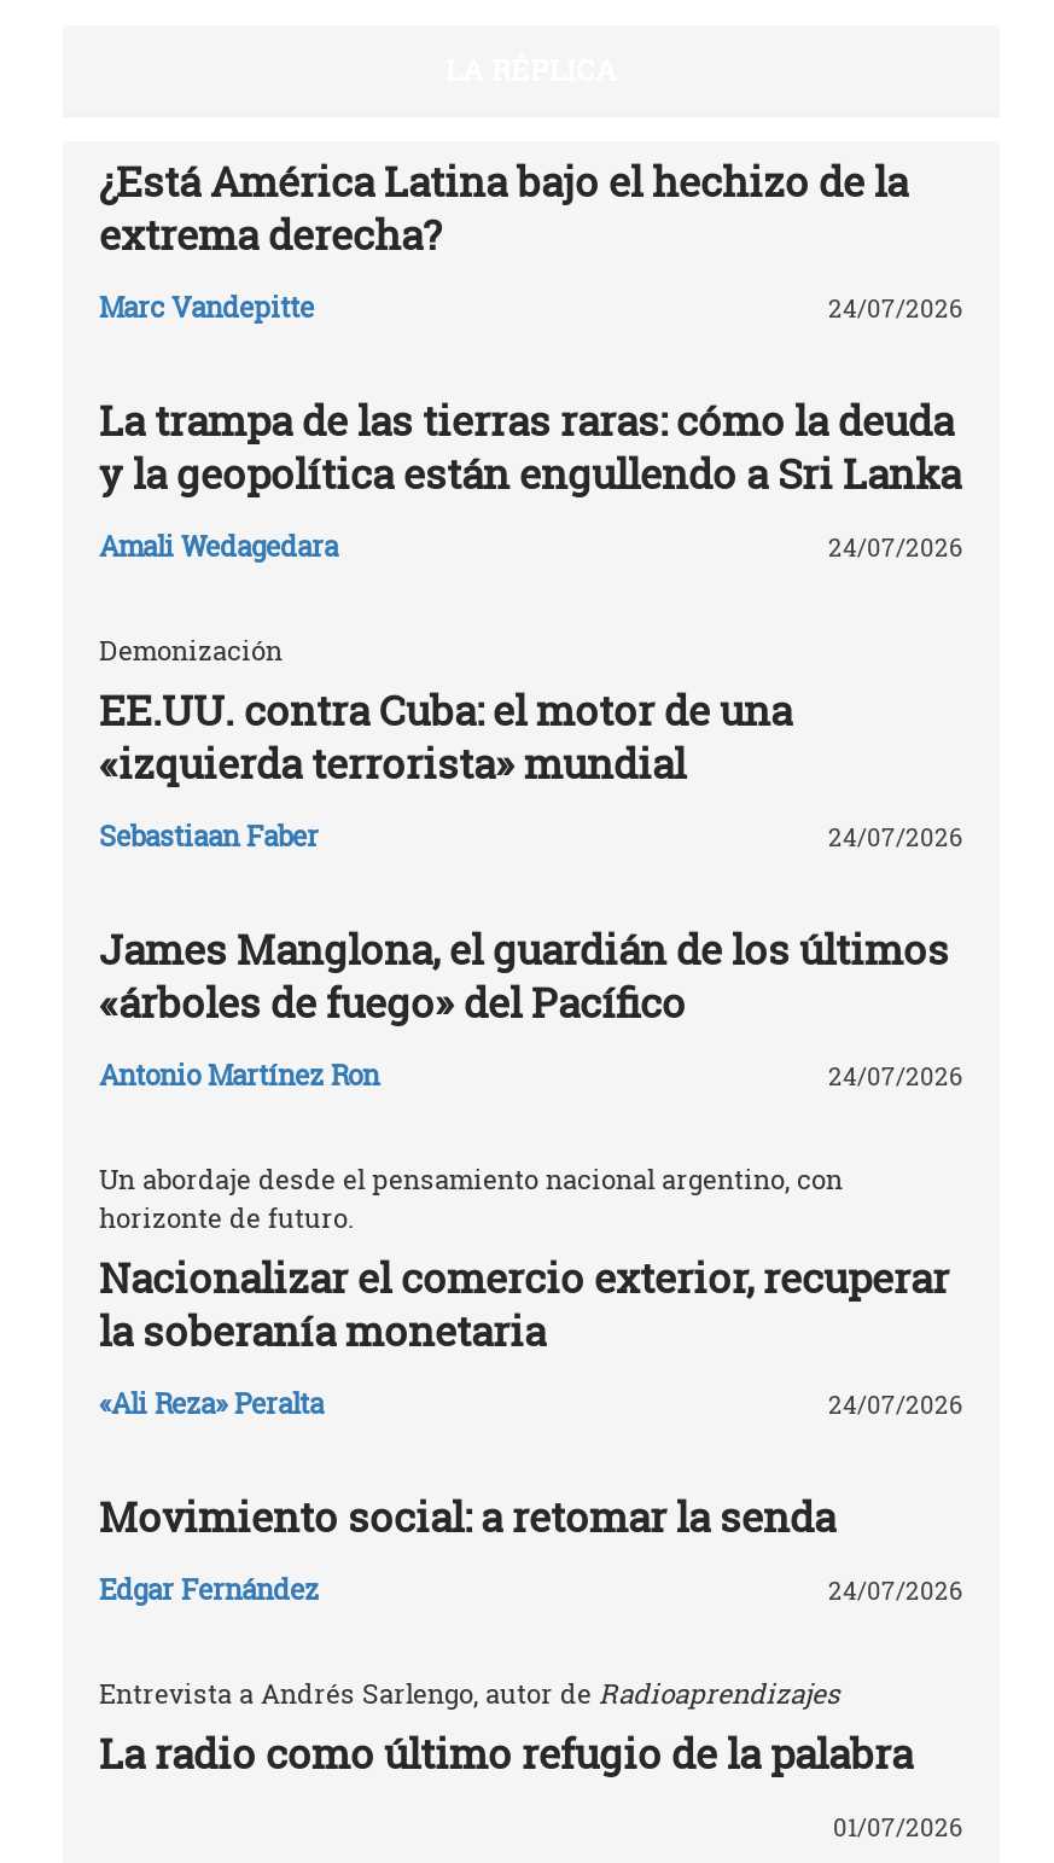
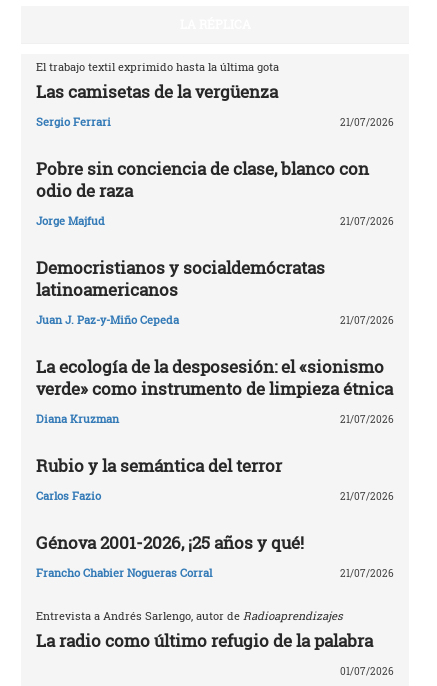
[99,154,908,262] ¿Está América Latina bajo el hechizo de la | extrema derecha? -> [36,59,279,103] El trabajo textil exprimido hasta la última gota | Las camisetas de la vergüenza
[99,288,963,324] Marc Vandepitte | 24/07/2026 -> [36,114,394,129] Sergio Ferrari | 21/07/2026
[99,393,961,501] La trampa de las tierras raras: cómo la deuda | y la geopolítica están engullendo a Sri Lanka -> [36,157,369,202] Pobre sin conciencia de clase, blanco con | odio de raza
[99,527,963,563] Amali Wedagedara | 24/07/2026 -> [36,213,394,228] Jorge Majfud | 21/07/2026
[99,632,792,791] Demonización | EE.UU. contra Cuba: el motor de una | «izquierda terrorista» mundial -> [36,256,325,301] Democristianos y socialdemócratas | latinoamericanos
[99,816,963,853] Sebastiaan Faber | 24/07/2026 -> [36,312,394,327] Juan J. Paz-y-Miño Cepeda | 21/07/2026
[99,921,949,1030] James Manglona, el guardián de los últimos | «árboles de fuego» del Pacífico -> [36,355,393,400] La ecología de la desposesión: el «sionismo | verde» como instrumento de limpieza étnica
[99,1055,963,1092] Antonio Martínez Ron | 24/07/2026 -> [36,411,394,426] Diana Kruzman | 21/07/2026
[99,1161,949,1359] Un abordaje desde el pensamiento nacional argentino, con | horizonte de futuro. | Nacionalizar el comercio exterior, recuperar | la soberanía monetaria -> [36,454,282,477] Rubio y la semántica del terror
[99,1384,963,1420] «Ali Reza» Peralta | 24/07/2026 -> [36,488,394,503] Carlos Fazio | 21/07/2026
[99,1489,835,1544] Movimiento social: a retomar la senda -> [36,531,304,554] Génova 2001-2026, ¡25 años y qué!
[99,1570,963,1606] Edgar Fernández | 24/07/2026 -> [36,565,394,580] Francho Chabier Nogueras Corral | 21/07/2026

